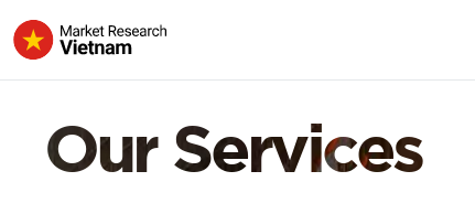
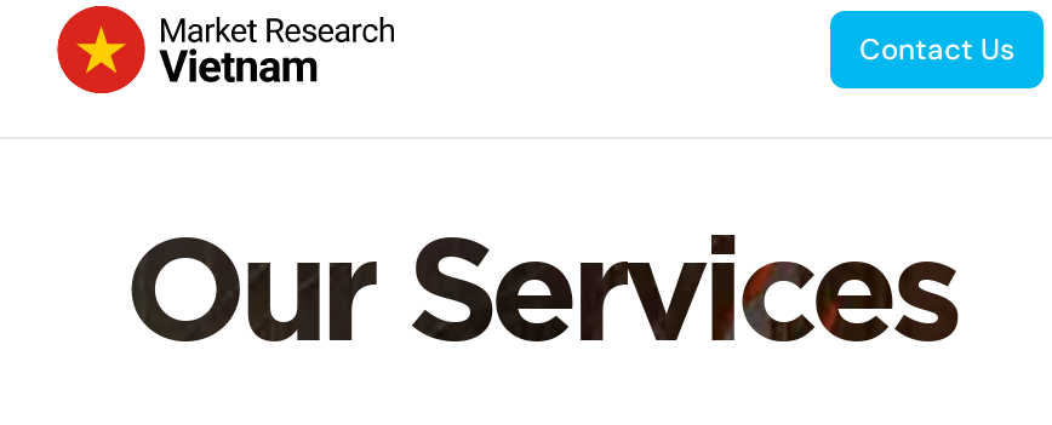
none -> [859,30,1014,69] Contact Us

